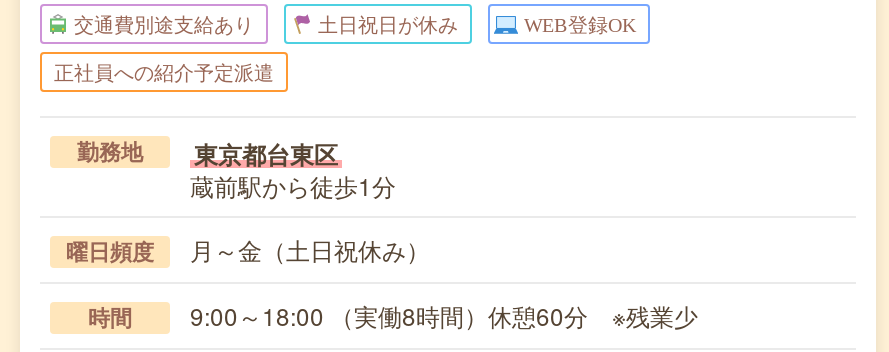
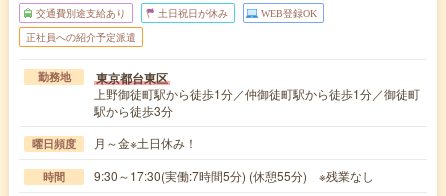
[190,168,396,202] 蔵前駅から徒歩1分 -> [94,85,420,119] 上野御徒町駅から徒歩1分／仲御徒町駅から徒歩1分／御徒町 | 駅から徒歩3分
[190,232,430,266] 月～金（土日祝休み） -> [94,134,197,151] 月～金※土日休み！
[190,298,698,332] 9:00～18:00 （実働8時間）休憩60分 ※残業少 -> [94,167,374,184] 9:30～17:30(実働:7時間5分) (休憩55分) ※残業なし

